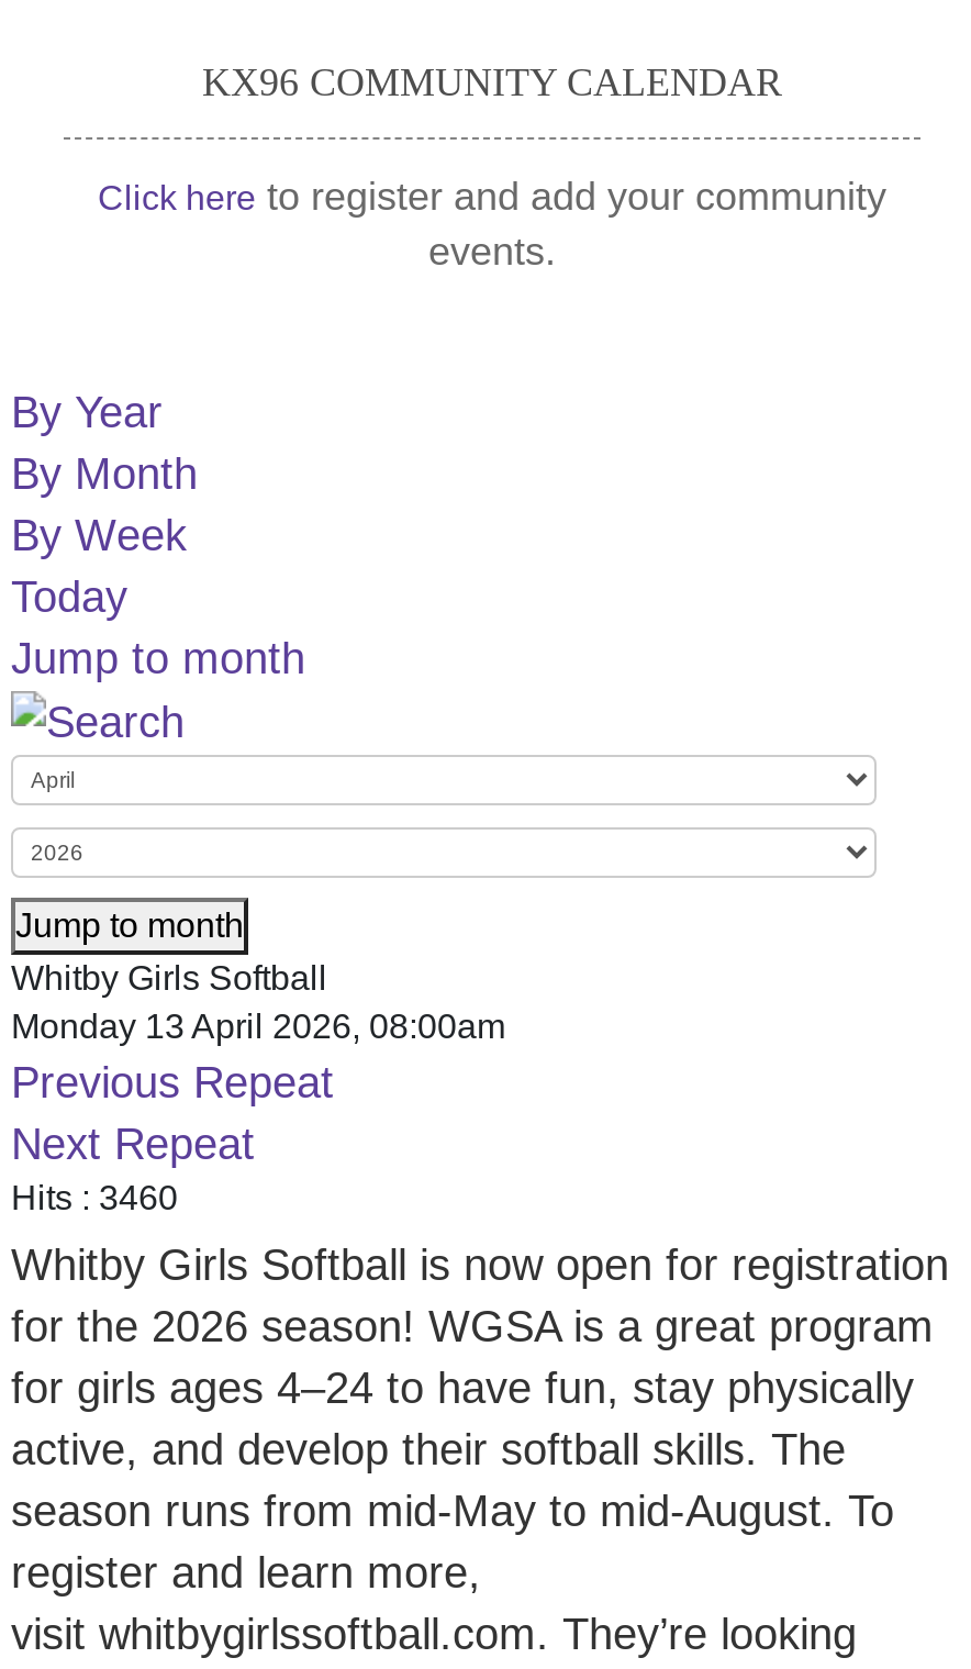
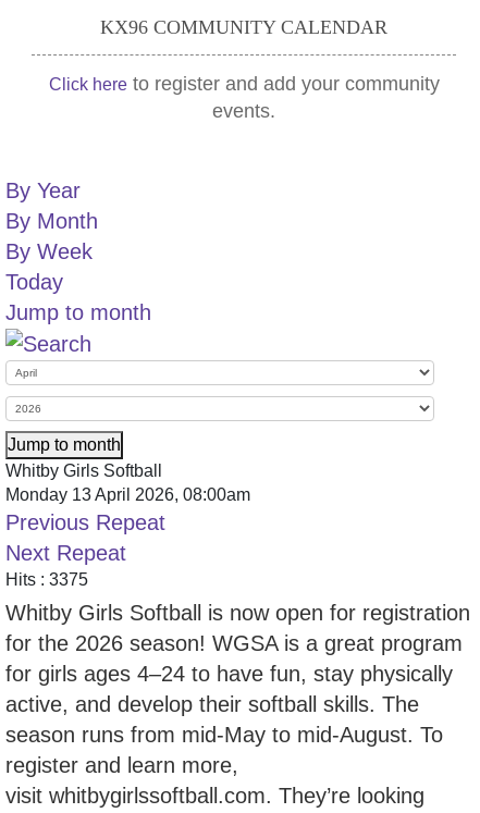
[11,1180,178,1217] Hits: 3460 -> [5,571,88,589] Hits: 3375

